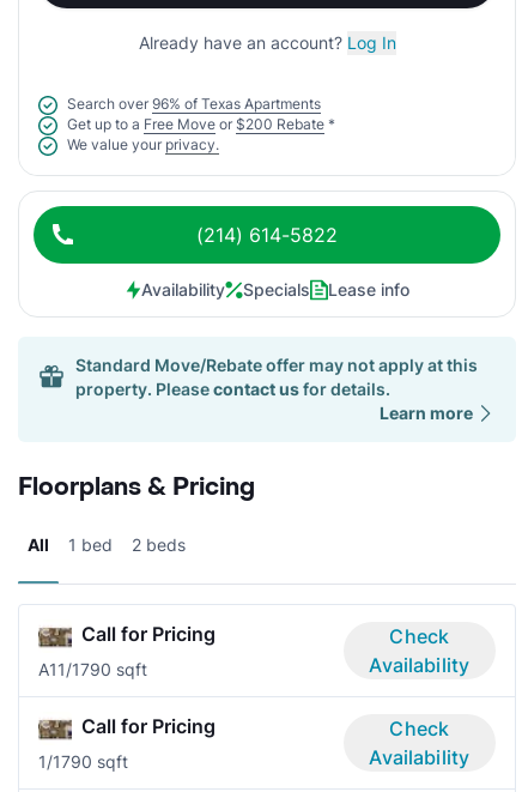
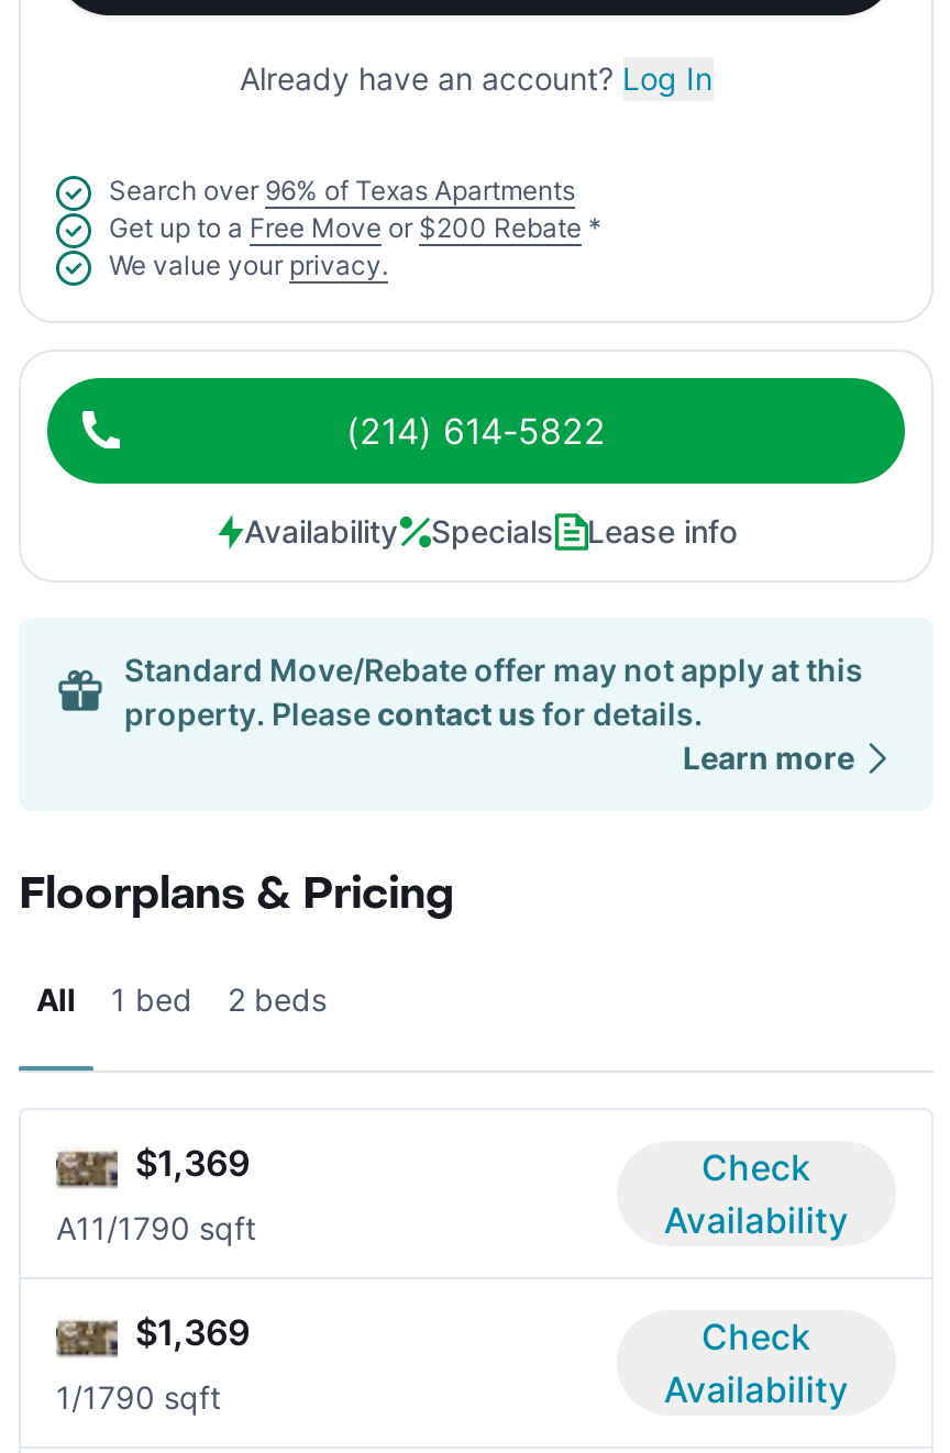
[81,621,216,645] Call for Pricing -> [135,1140,250,1184] $1,369
[81,714,216,737] Call for Pricing -> [135,1309,250,1353] $1,369

